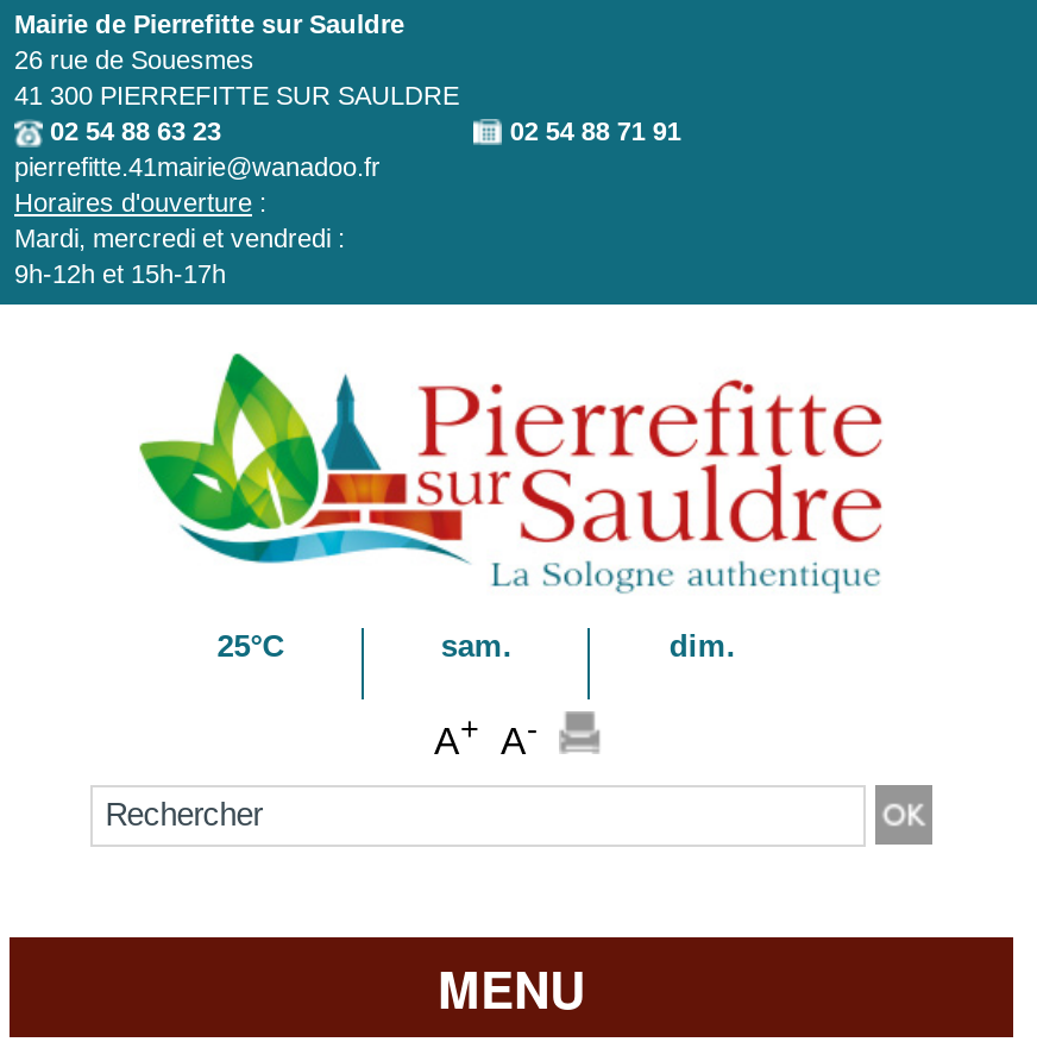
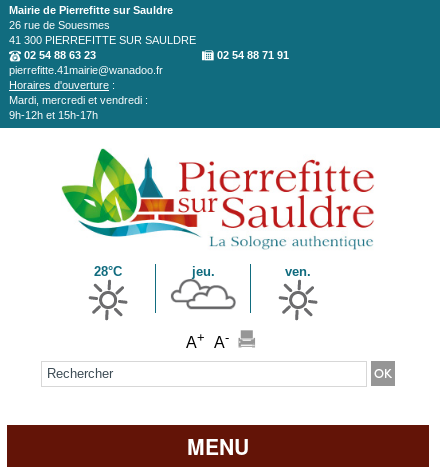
[217,627,736,663] 25°C | sam. | dim. -> [94,264,311,279] 28°C | jeu. | ven.

